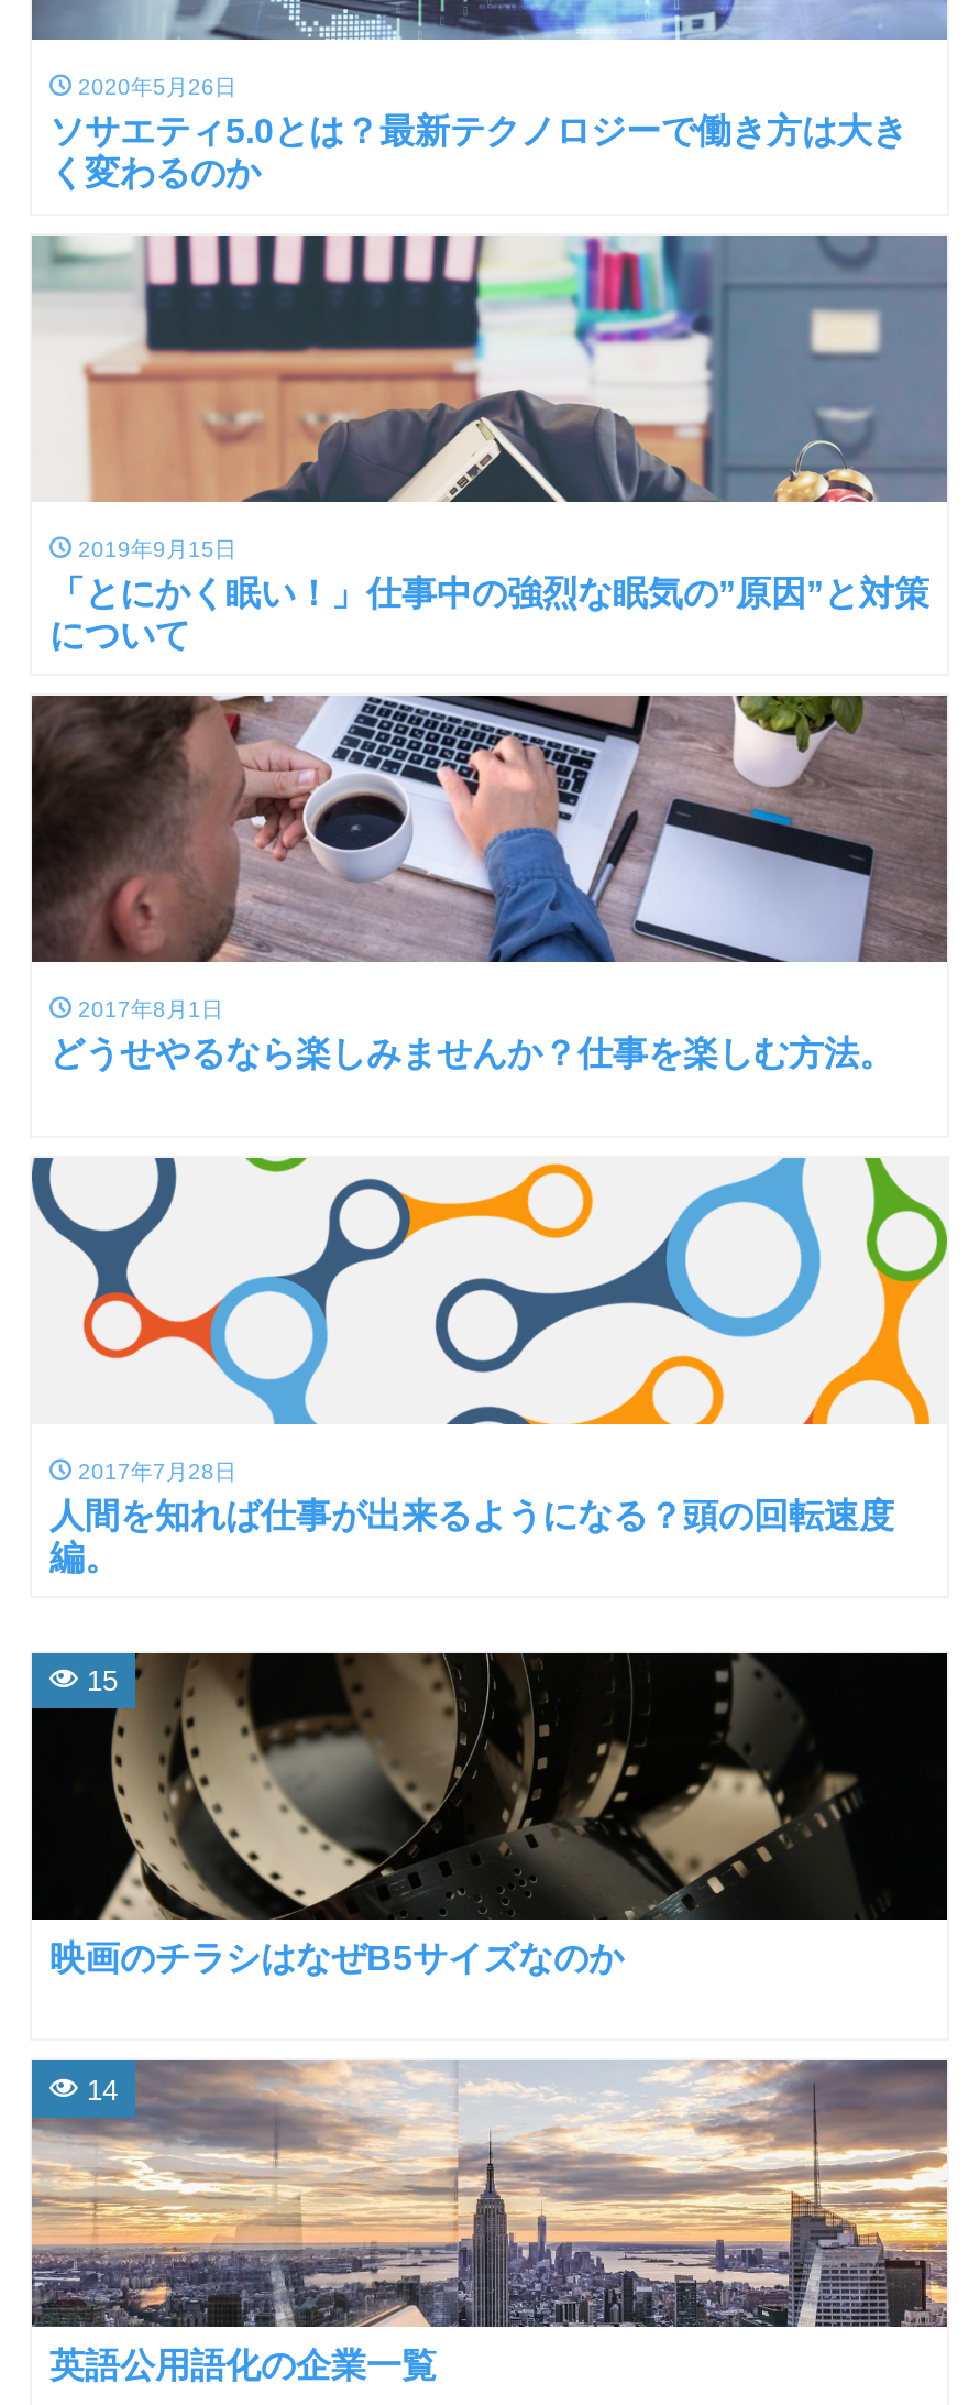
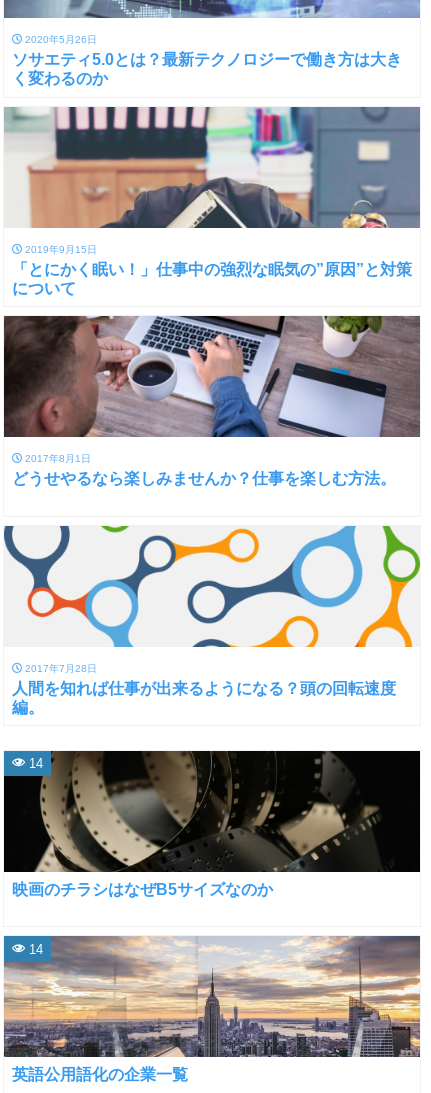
[78,1664,118,1697] 15 -> [25,756,43,771] 14

